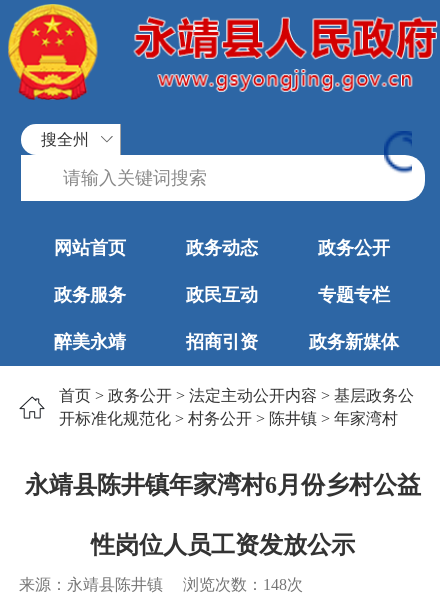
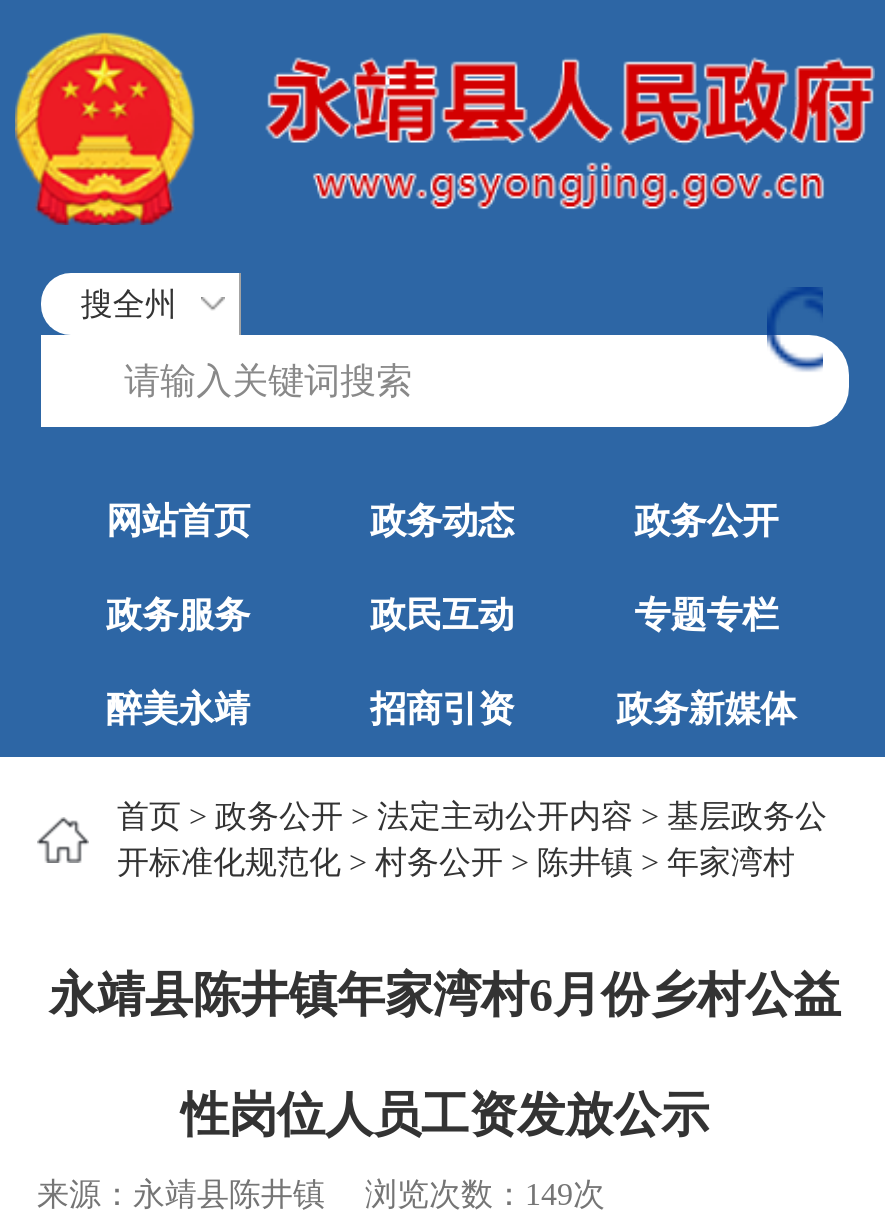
[19,576,303,593] 来源：永靖县陈井镇 浏览次数：148次 -> [37,1176,605,1210] 来源：永靖县陈井镇 浏览次数：149次

